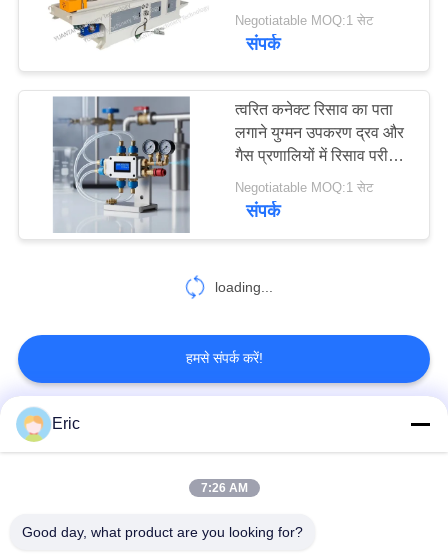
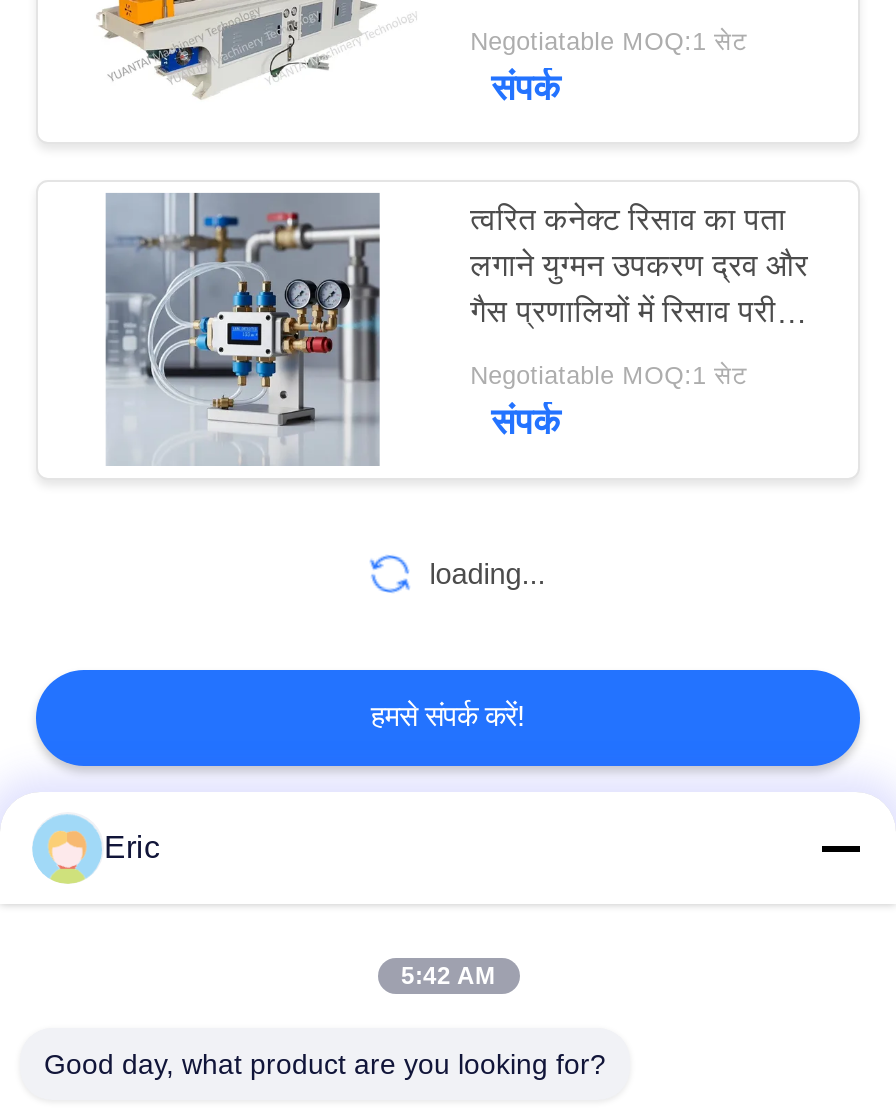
[200,481,247,495] 7:26 AM -> [401,962,495,990] 5:42 AM

